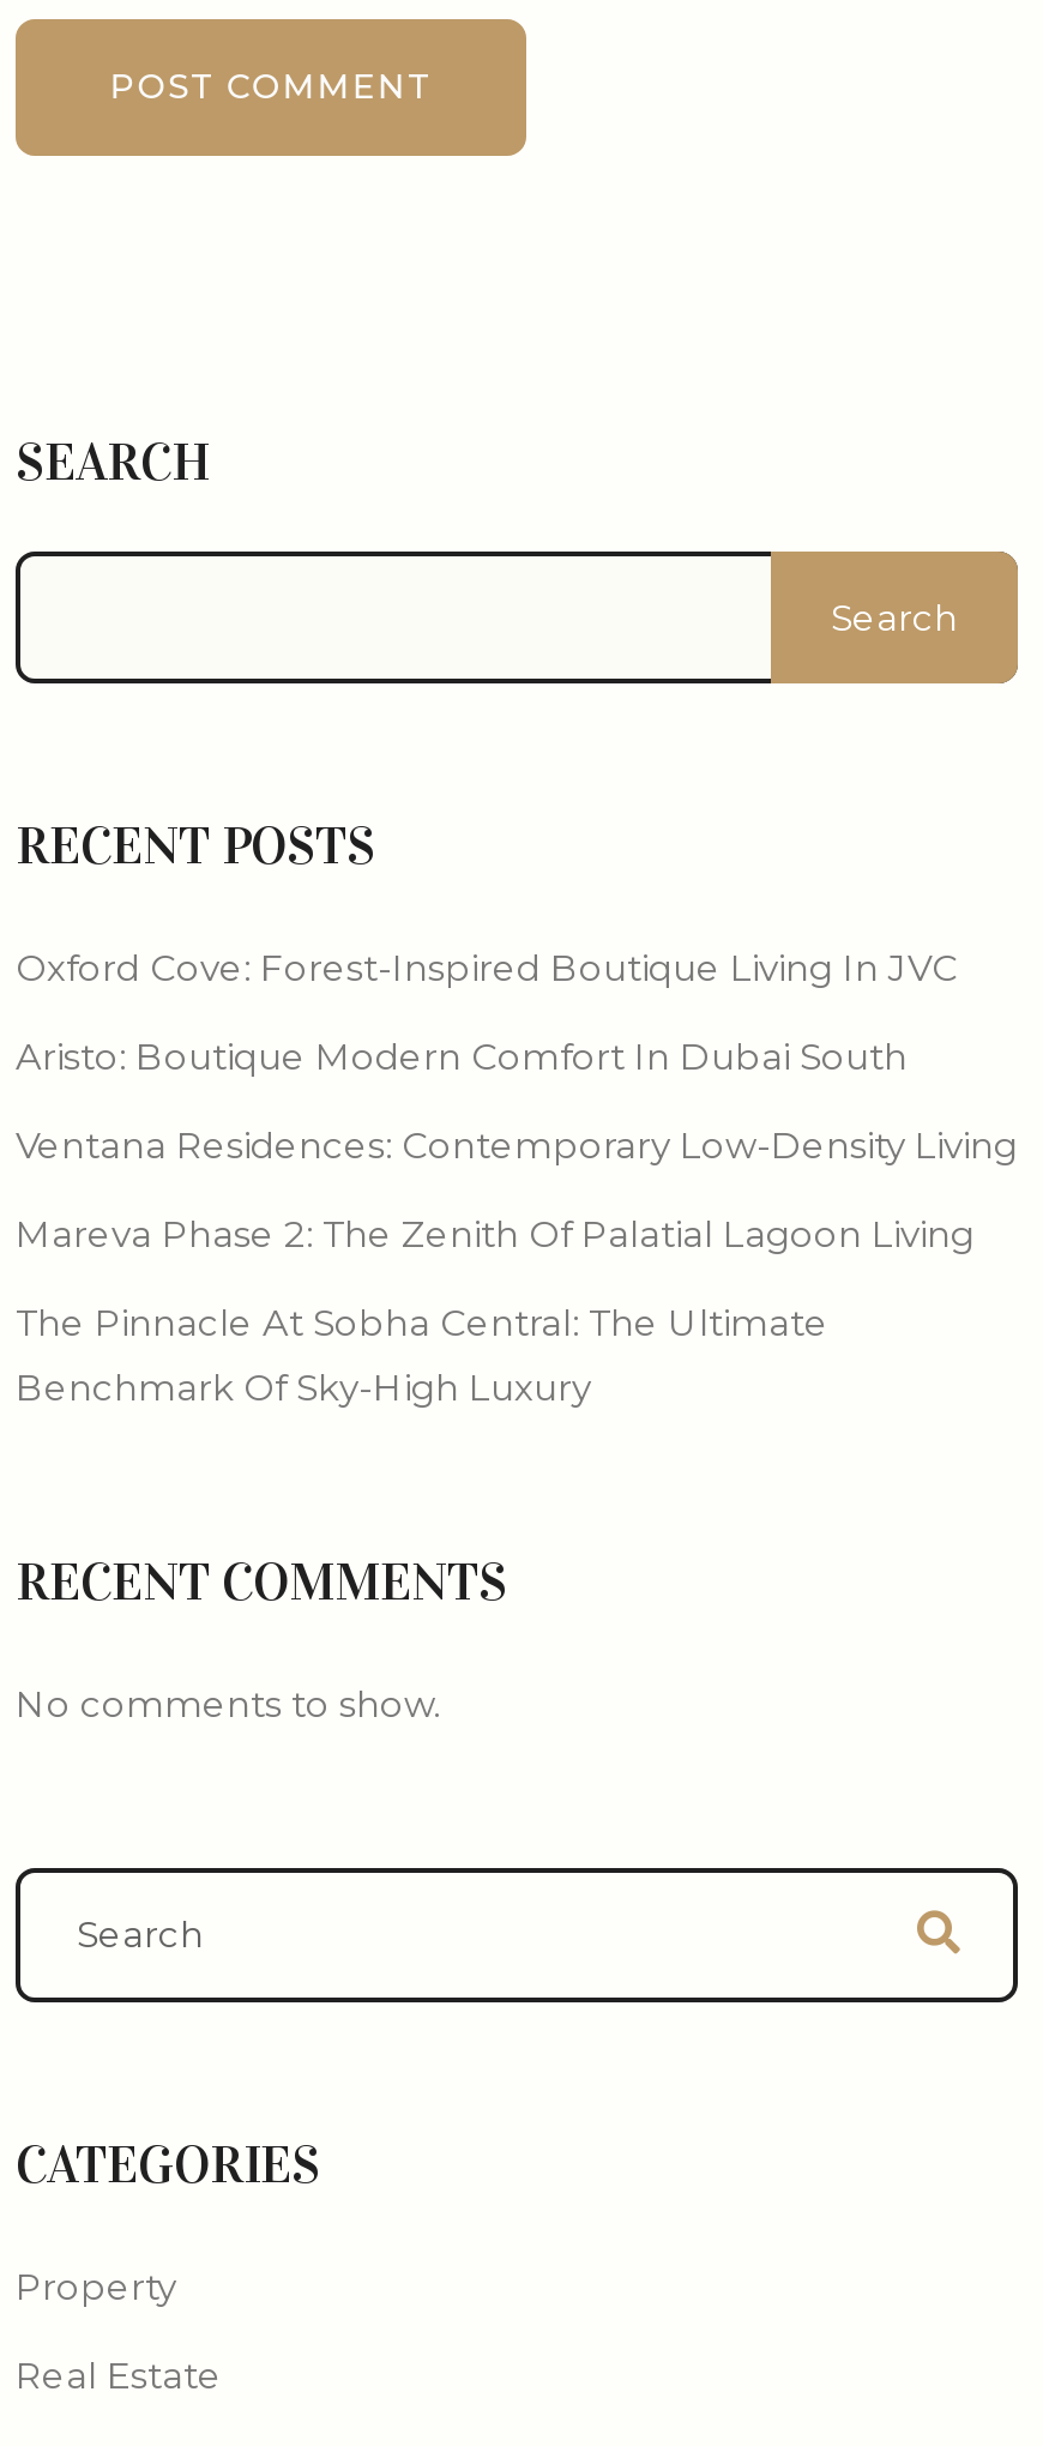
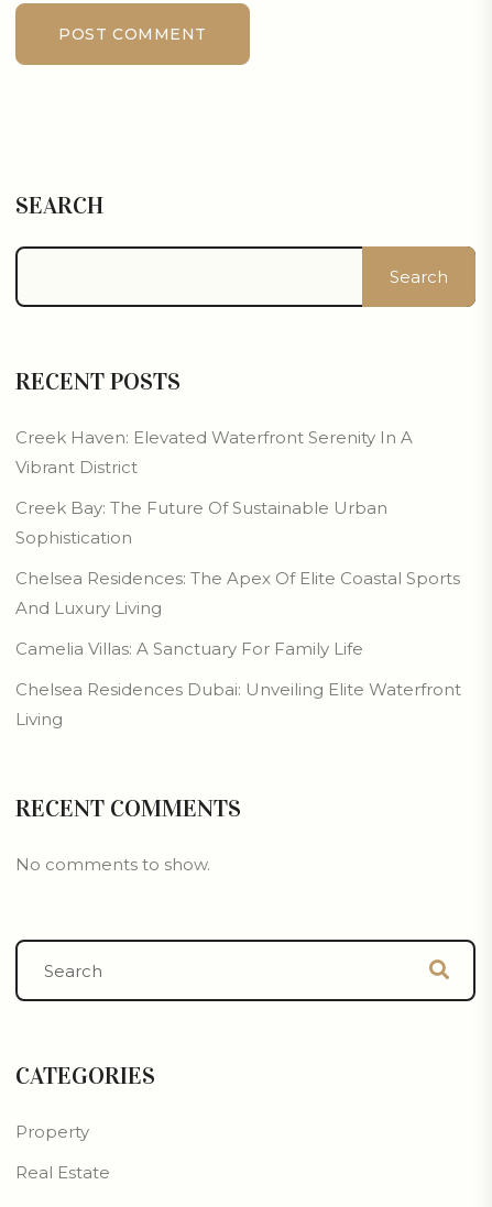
[16,943,958,989] Oxford Cove: Forest-Inspired Boutique Living In JVC -> [15,427,413,478] Creek Haven: Elevated Waterfront Serenity In A | Vibrant District
[16,1032,908,1077] Aristo: Boutique Modern Comfort In Dubai South -> [15,498,387,548] Creek Bay: The Future Of Sustainable Urban | Sophistication
[16,1121,1018,1166] Ventana Residences: Contemporary Low-Density Living -> [15,568,460,619] Chelsea Residences: The Apex Of Elite Coastal Sports | And Luxury Living
[16,1209,975,1255] Mareva Phase 2: The Zenith Of Palatial Lagoon Living -> [15,638,363,659] Camelia Villas: A Sanctuary For Family Life
[16,1298,828,1408] The Pinnacle At Sobha Central: The Ultimate | Benchmark Of Sky-High Luxury -> [15,679,461,730] Chelsea Residences Dubai: Unveiling Elite Waterfront | Living

